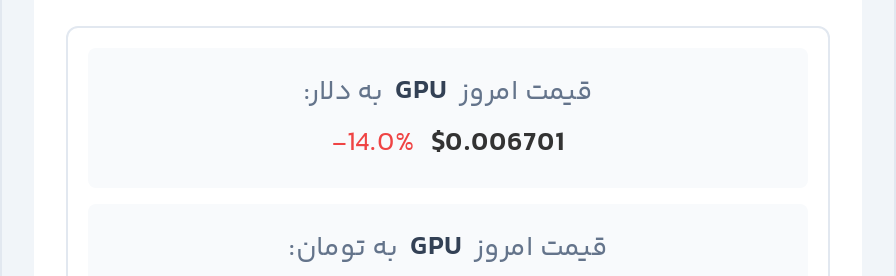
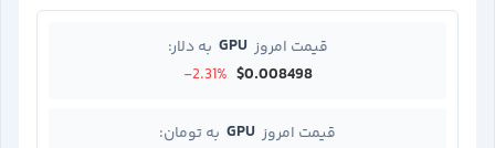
[331,123,565,167] -14.0% $0.006701 -> [183,63,312,88] -2.31% $0.008498

